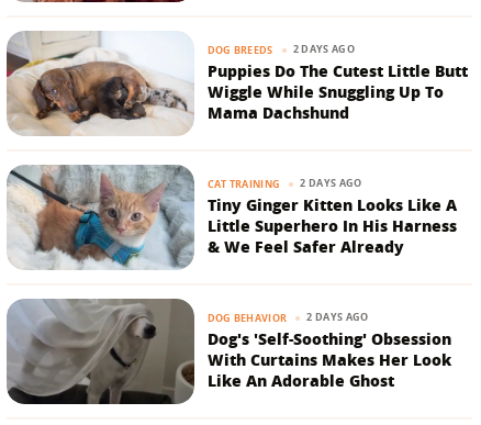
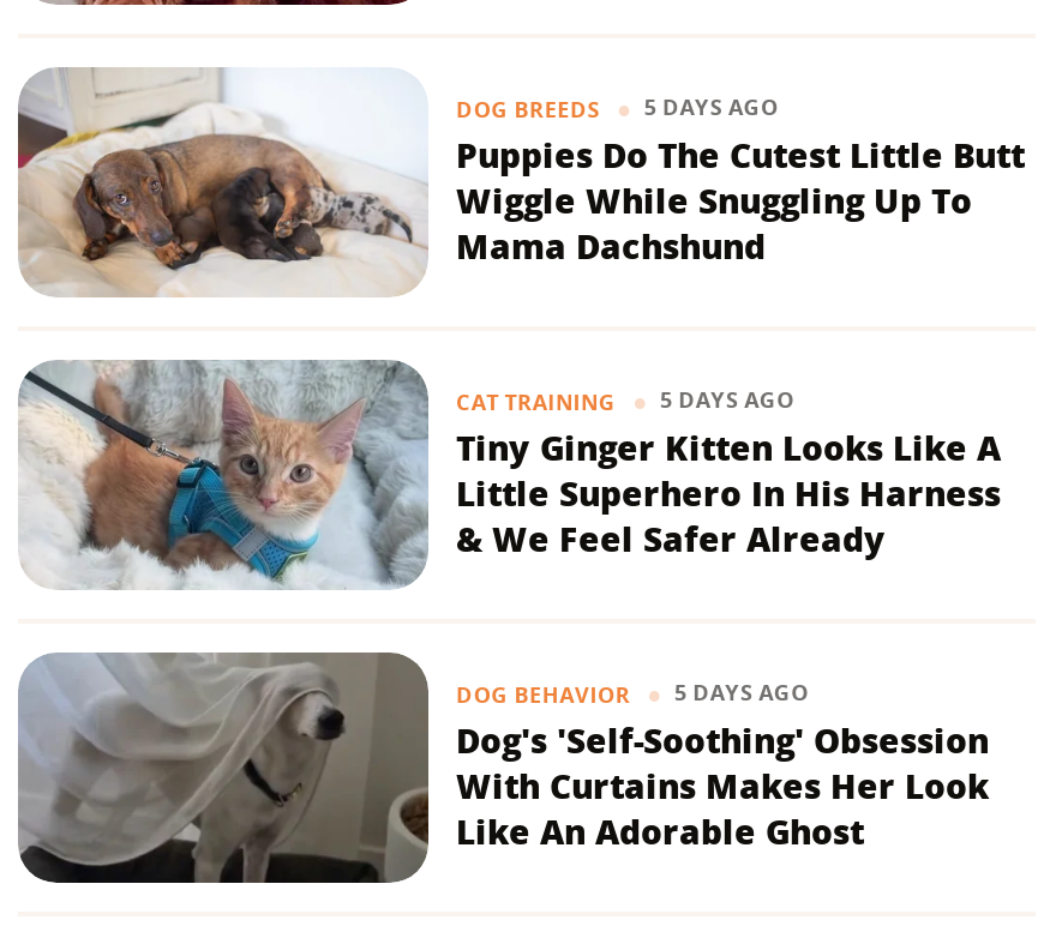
[207,42,355,57] DOG BREEDS 2 DAYS AGO -> [456,91,779,124] DOG BREEDS 5 DAYS AGO
[207,176,362,191] CAT TRAINING 2 DAYS AGO -> [456,384,794,416] CAT TRAINING 5 DAYS AGO
[207,310,368,325] DOG BEHAVIOR 2 DAYS AGO -> [456,677,809,709] DOG BEHAVIOR 5 DAYS AGO

